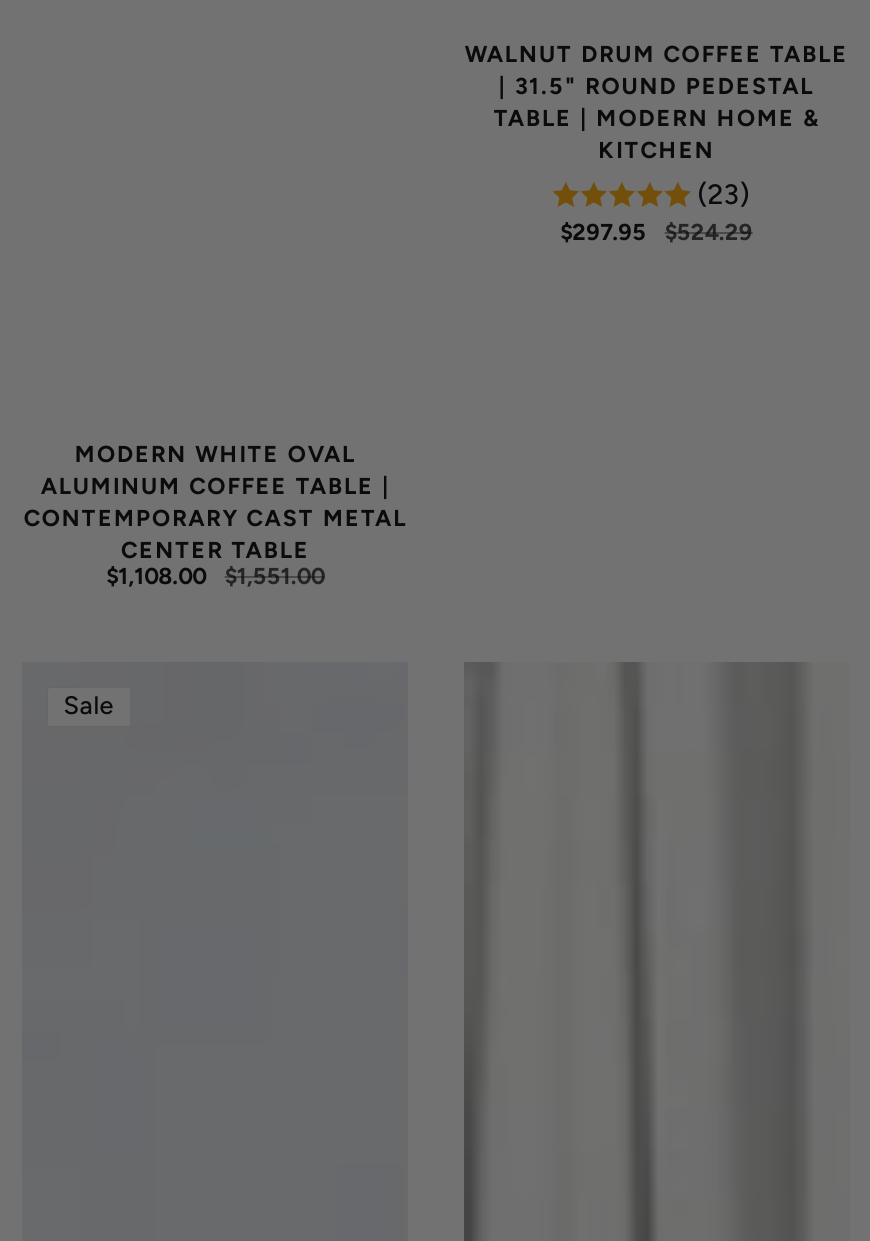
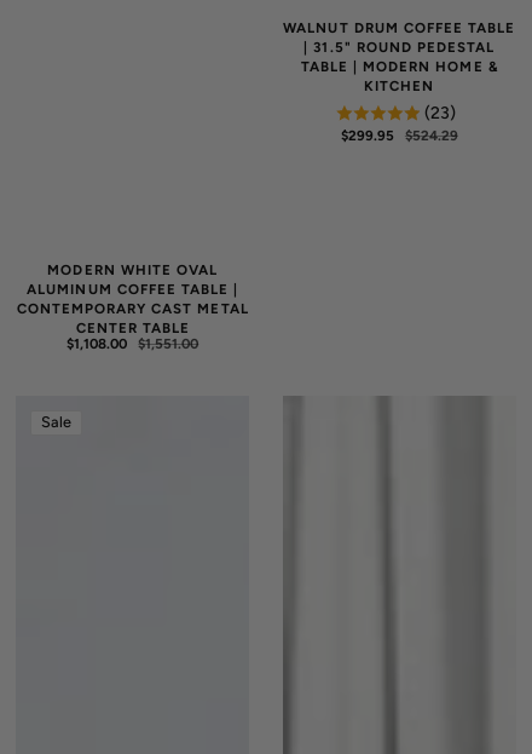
[560,219,753,247] $297.95 $524.29 -> [341,128,458,145] $299.95 $524.29

